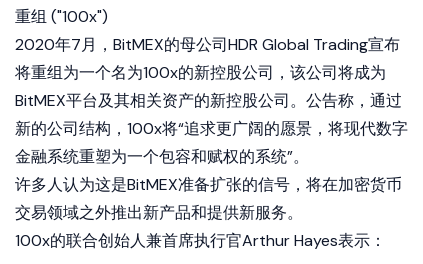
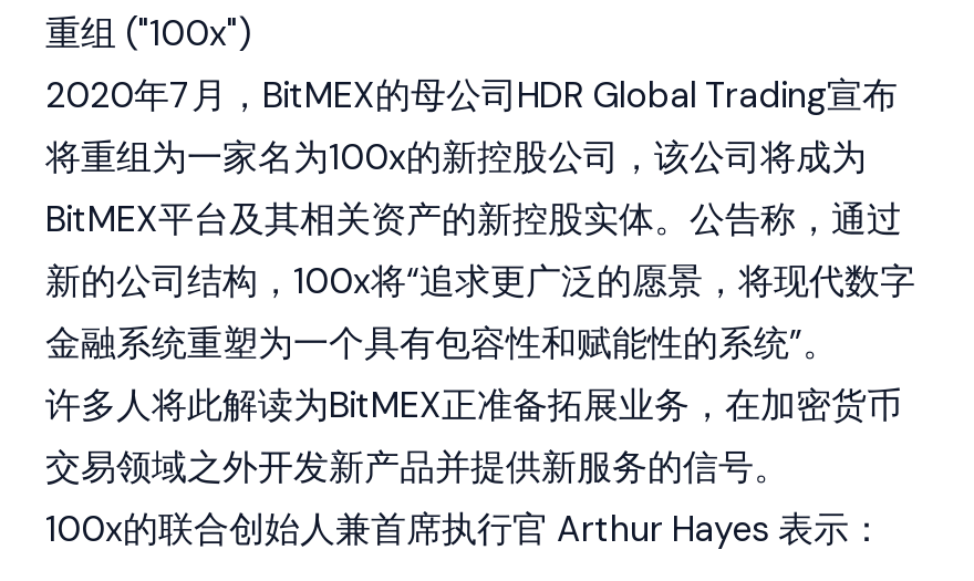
[15,62,408,223] 将重组为一个名为100x的新控股公司，该公司将成为 | BitMEX平台及其相关资产的新控股公司。公告称，通过 | 新的公司结构，100x将“追求更广阔的愿景，将现代数字 | 金融系统重塑为一个包容和赋权的系统”。 | 许多人认为这是BitMEX准备扩张的信号，将在加密货币 | 交易领域之外推出新产品和提供新服务。 -> [45,133,915,490] 将重组为一家名为100x的新控股公司，该公司将成为 | BitMEX平台及其相关资产的新控股实体。公告称，通过 | 新的公司结构，100x将“追求更广泛的愿景，将现代数字 | 金融系统重塑为一个具有包容性和赋能性的系统”。 | 许多人将此解读为BitMEX正准备拓展业务，在加密货币 | 交易领域之外开发新产品并提供新服务的信号。

